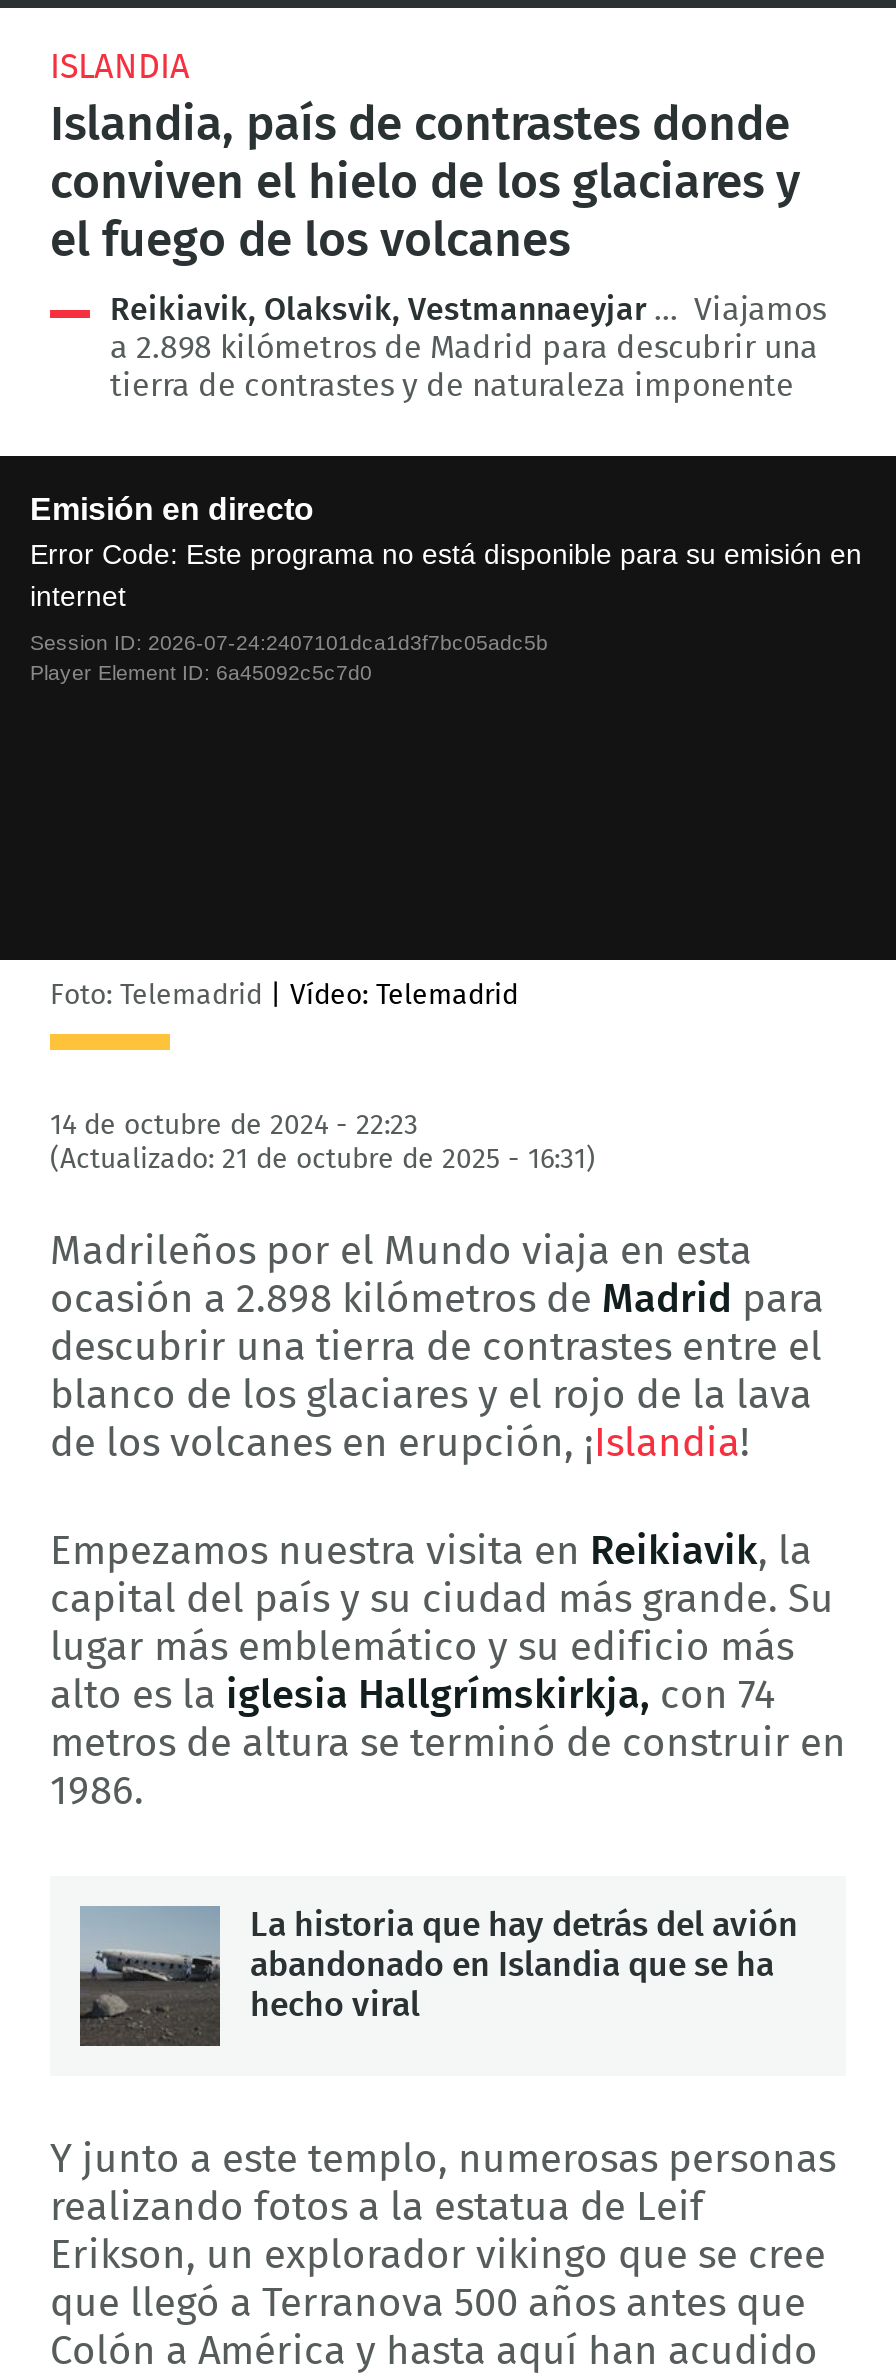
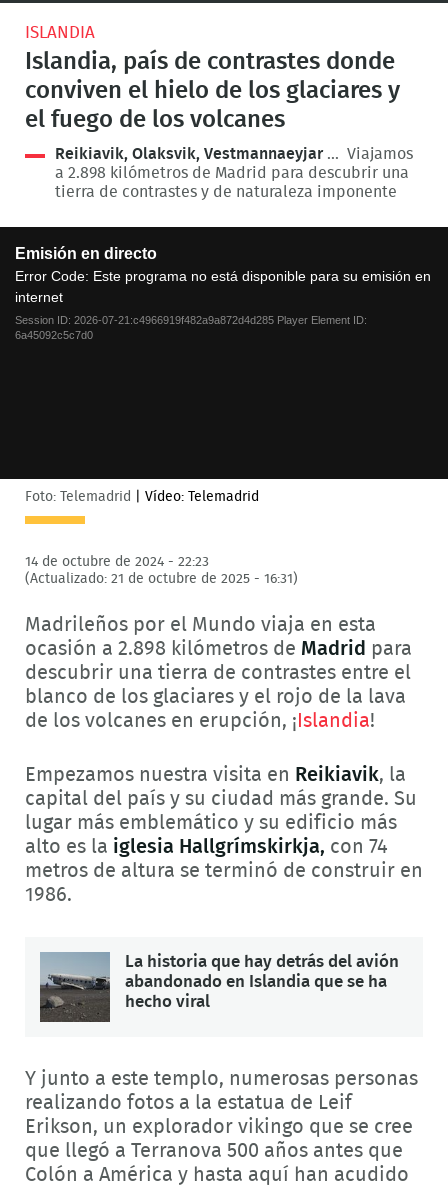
[30,630,548,684] Session ID: 2026-07-24:2407101dca1d3f7bc05adc5b | Player Element ID: 6a45092c5c7d0 -> [15,314,367,341] Session ID: 2026-07-21:c4966919f482a9a872d4d285 Player Element ID: | 6a45092c5c7d0

